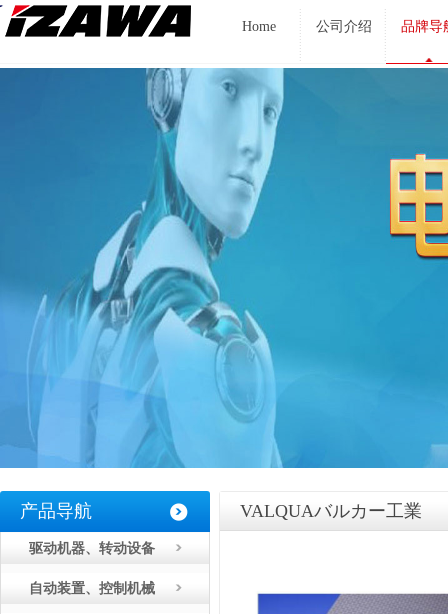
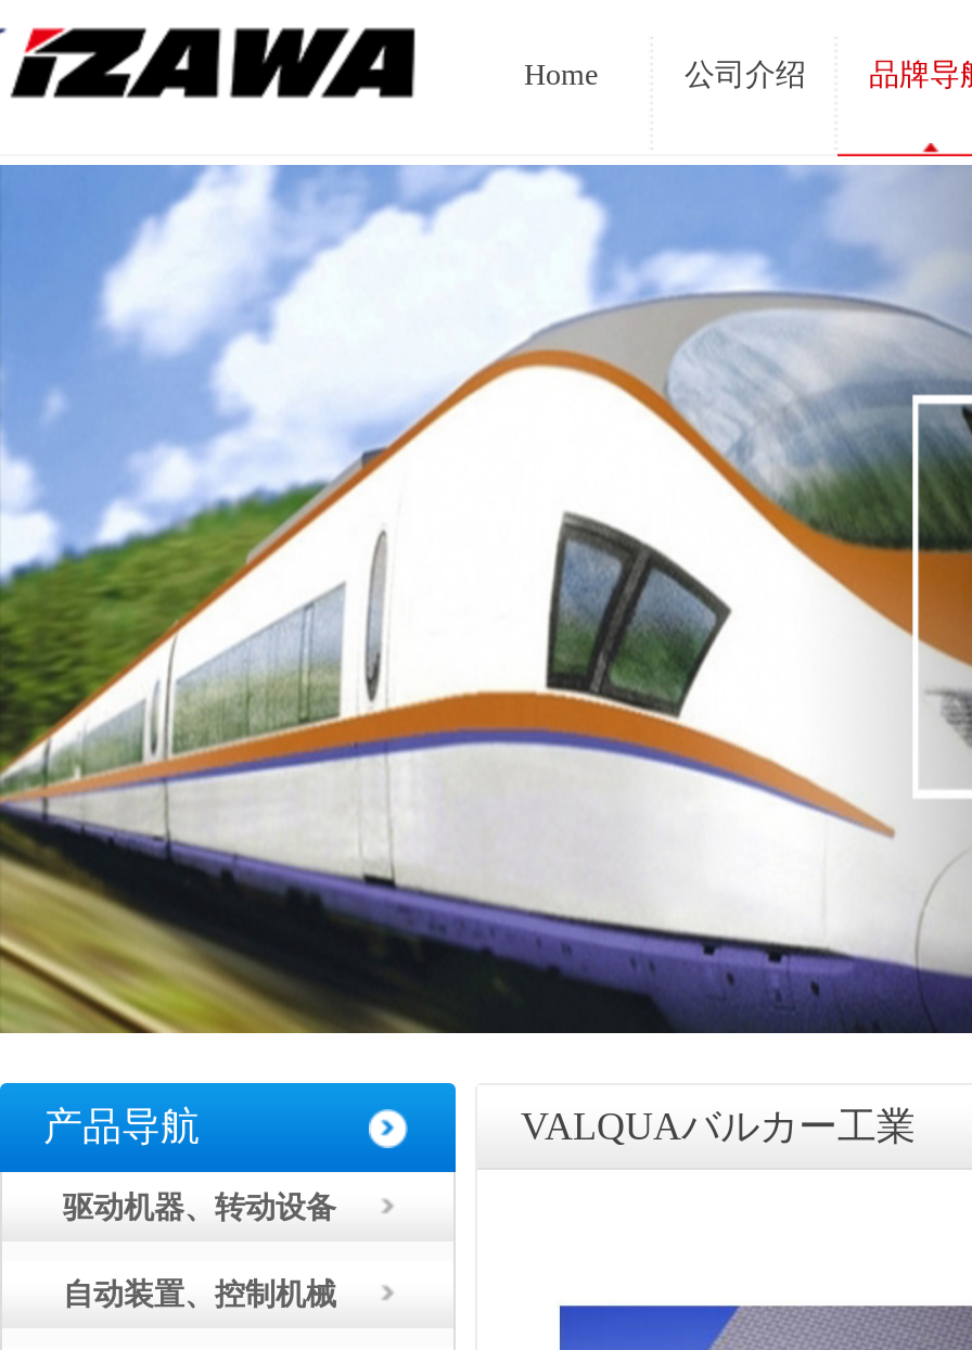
[3,67,445,469] [image] -> [7,165,965,1035] [image]

